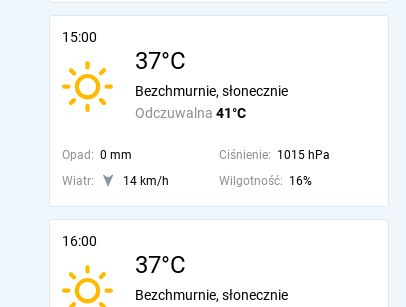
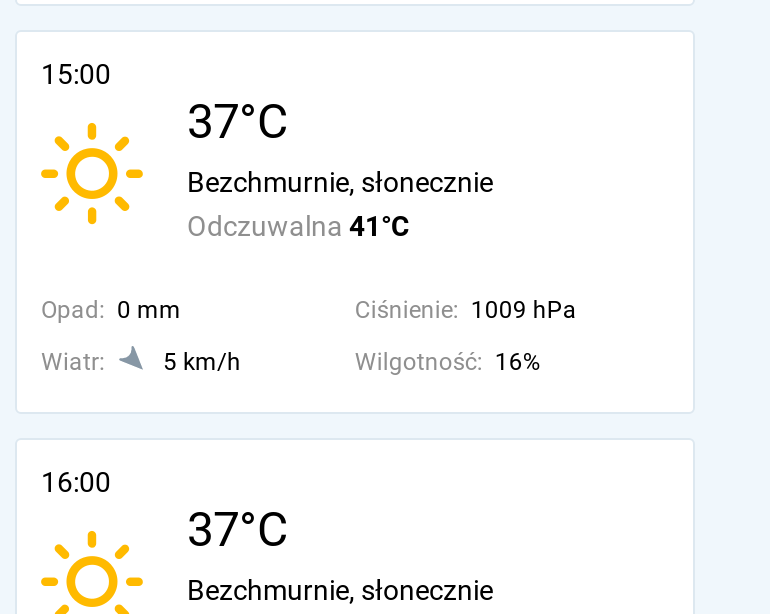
[219,148,330,162] Ciśnienie: 1015 hPa -> [355,296,577,324] Ciśnienie: 1009 hPa
[123,174,169,188] 14 km/h -> [163,348,241,376] 5 km/h

